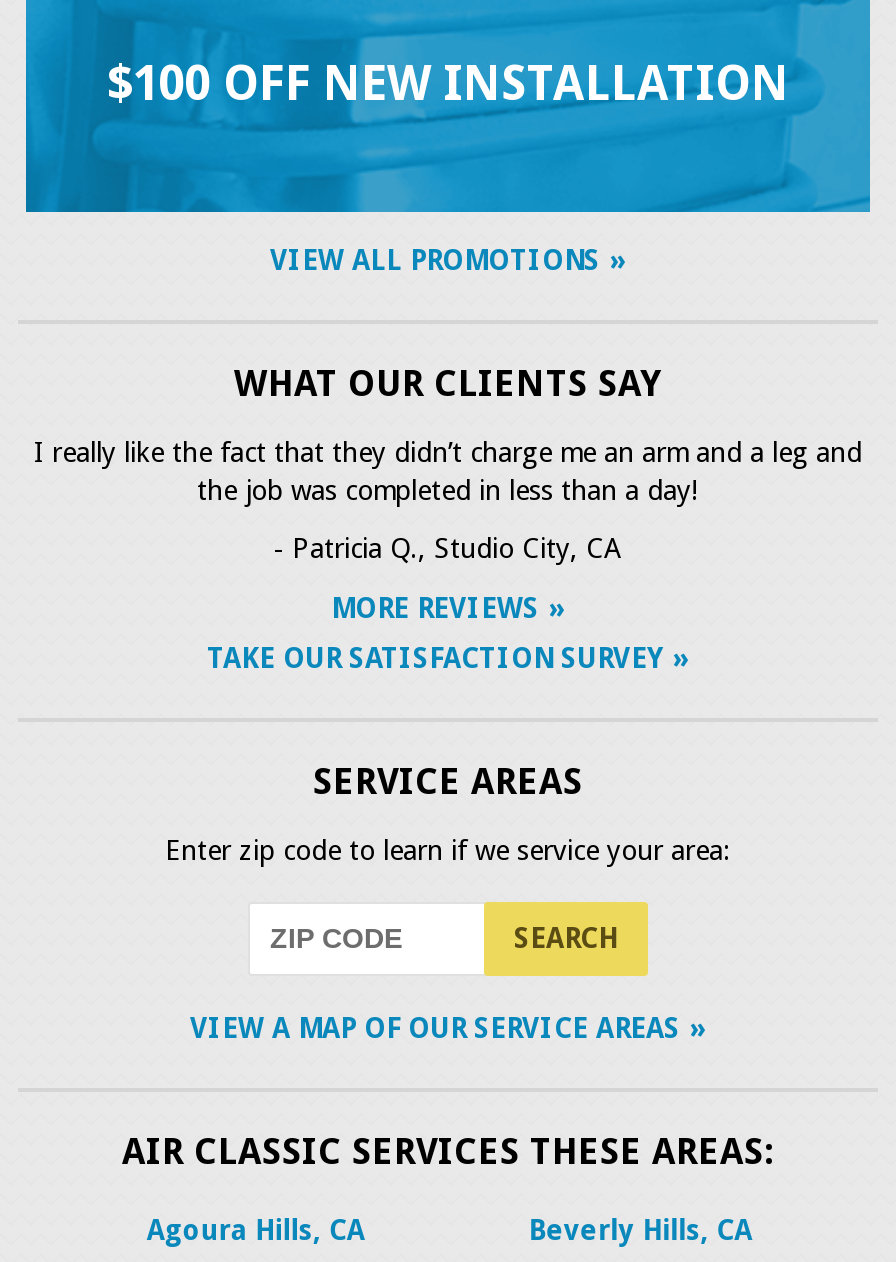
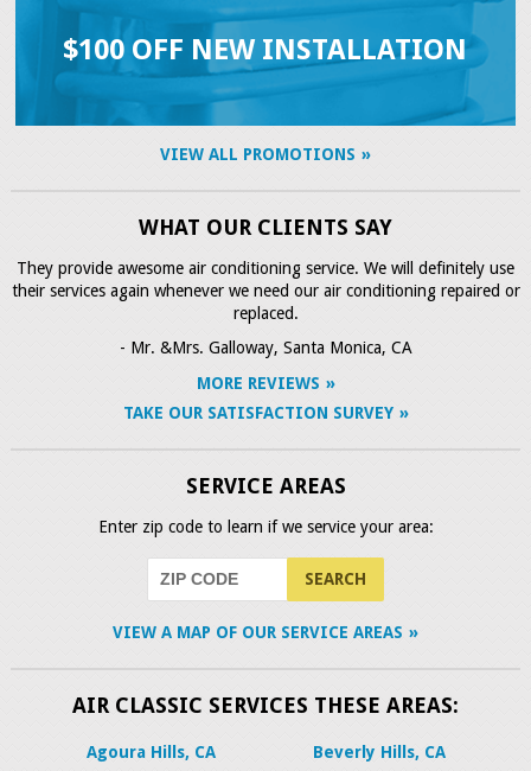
[34,435,862,505] I really like the fact that they didn’t charge me an arm and a leg and | the job was completed in less than a day! -> [11,258,520,322] They provide awesome air conditioning service. We will definitely use | their services again whenever we need our air conditioning repaired or | replaced.
[274,532,622,564] - Patricia Q., Studio City, CA -> [119,338,412,357] - Mr. &Mrs. Galloway, Santa Monica, CA

